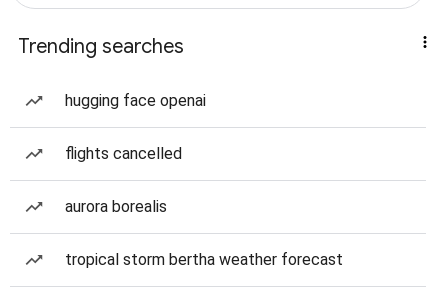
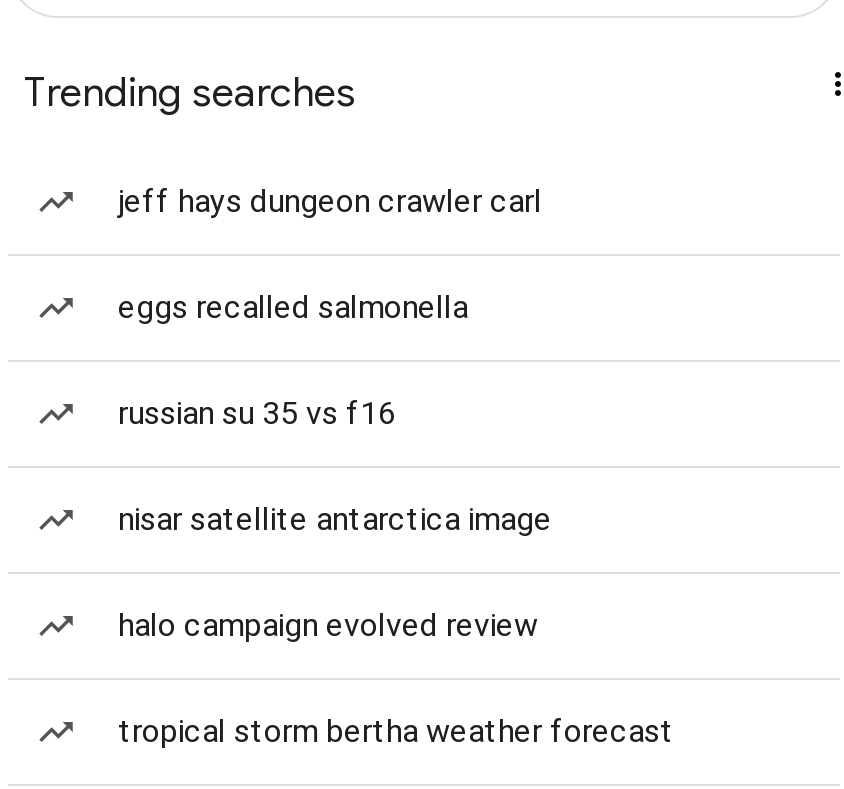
[65,91,206,216] hugging face openai | flights cancelled | aurora borealis -> [118,182,552,644] jeff hays dungeon crawler carl | eggs recalled salmonella | russian su 35 vs f16 | nisar satellite antarctica image | halo campaign evolved review

